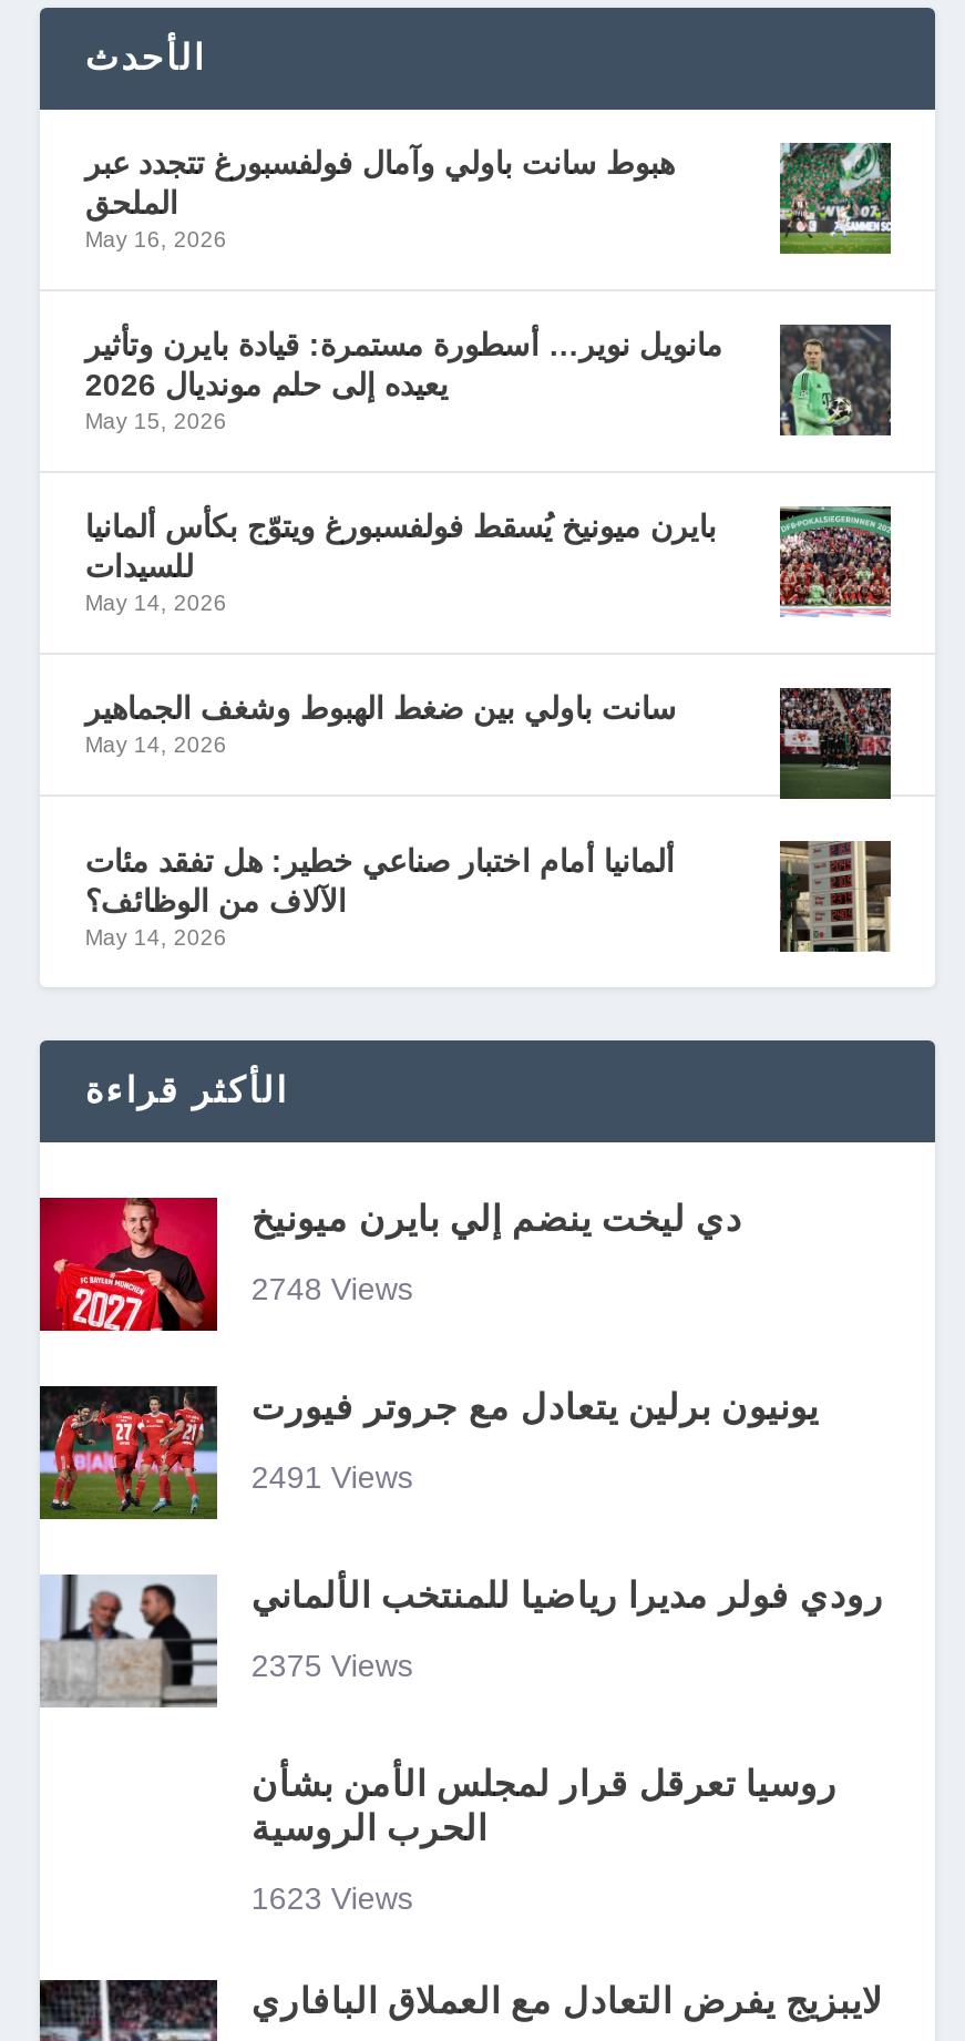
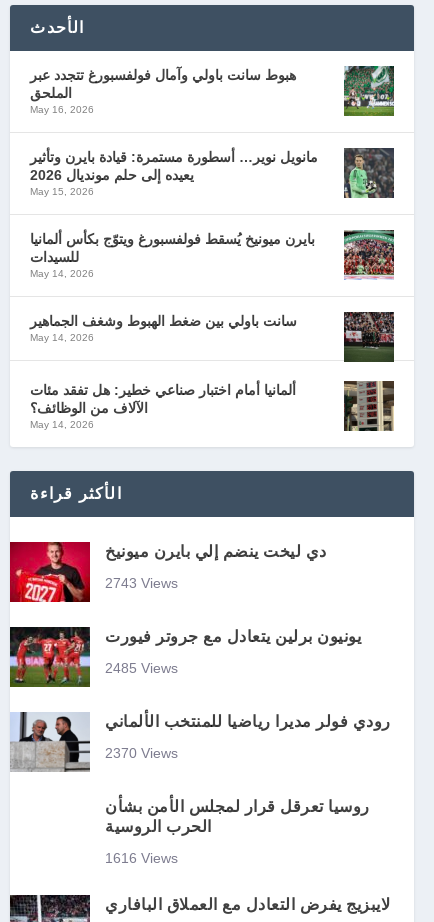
[251,1270,413,1306] 2748 Views -> [105,575,178,591] 2743 Views
[251,1460,413,1495] 2491 Views -> [105,660,178,676] 2485 Views
[251,1648,413,1684] 2375 Views -> [105,745,178,761] 2370 Views
[251,1881,413,1916] 1623 Views -> [105,850,178,866] 1616 Views

